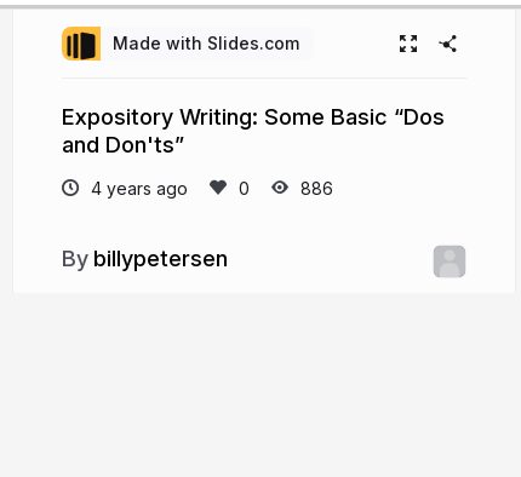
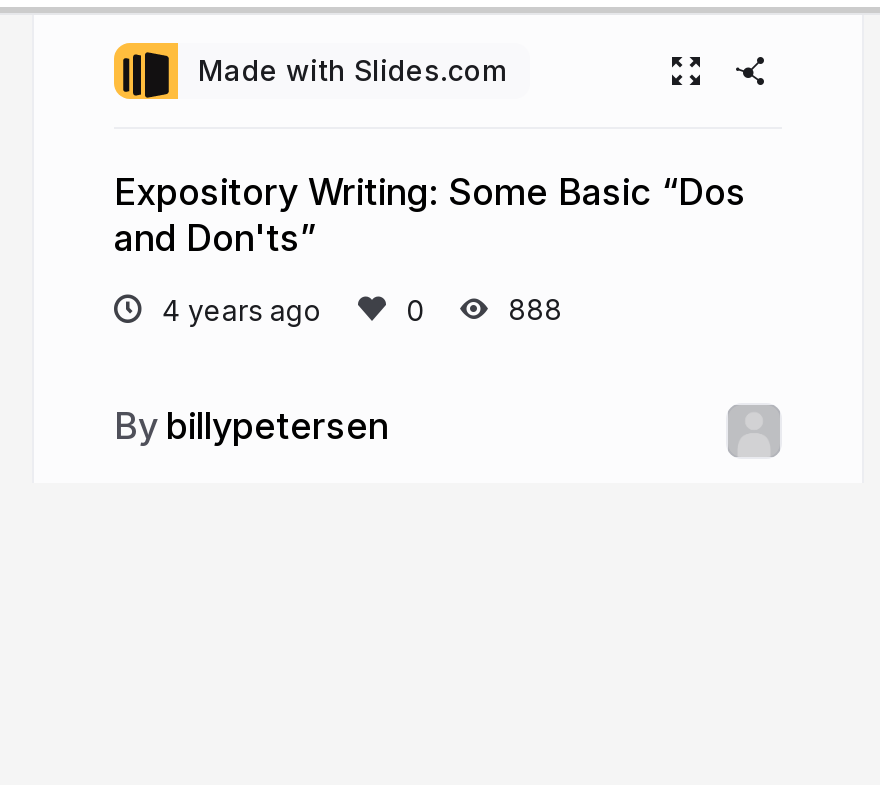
[300,178,333,198] 886 -> [508,292,562,326] 888

